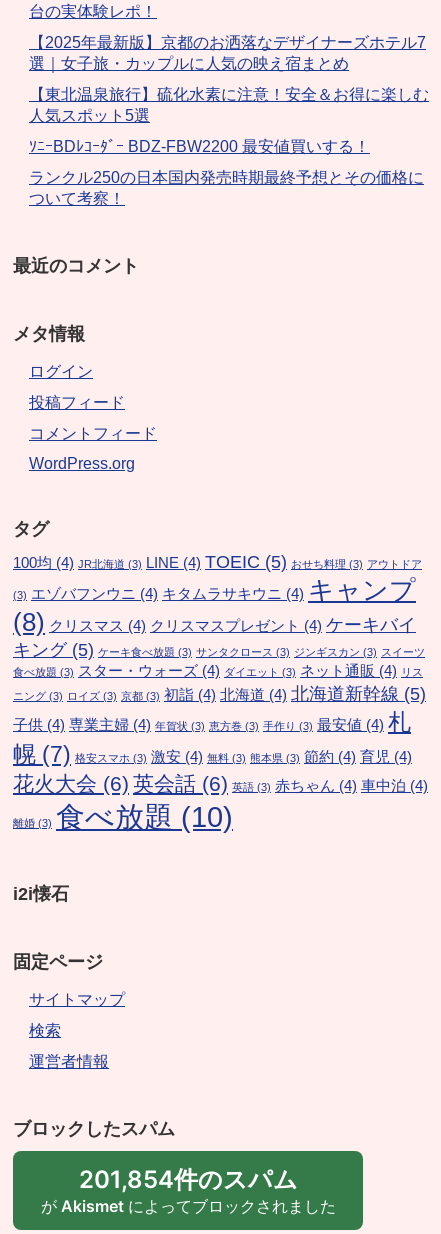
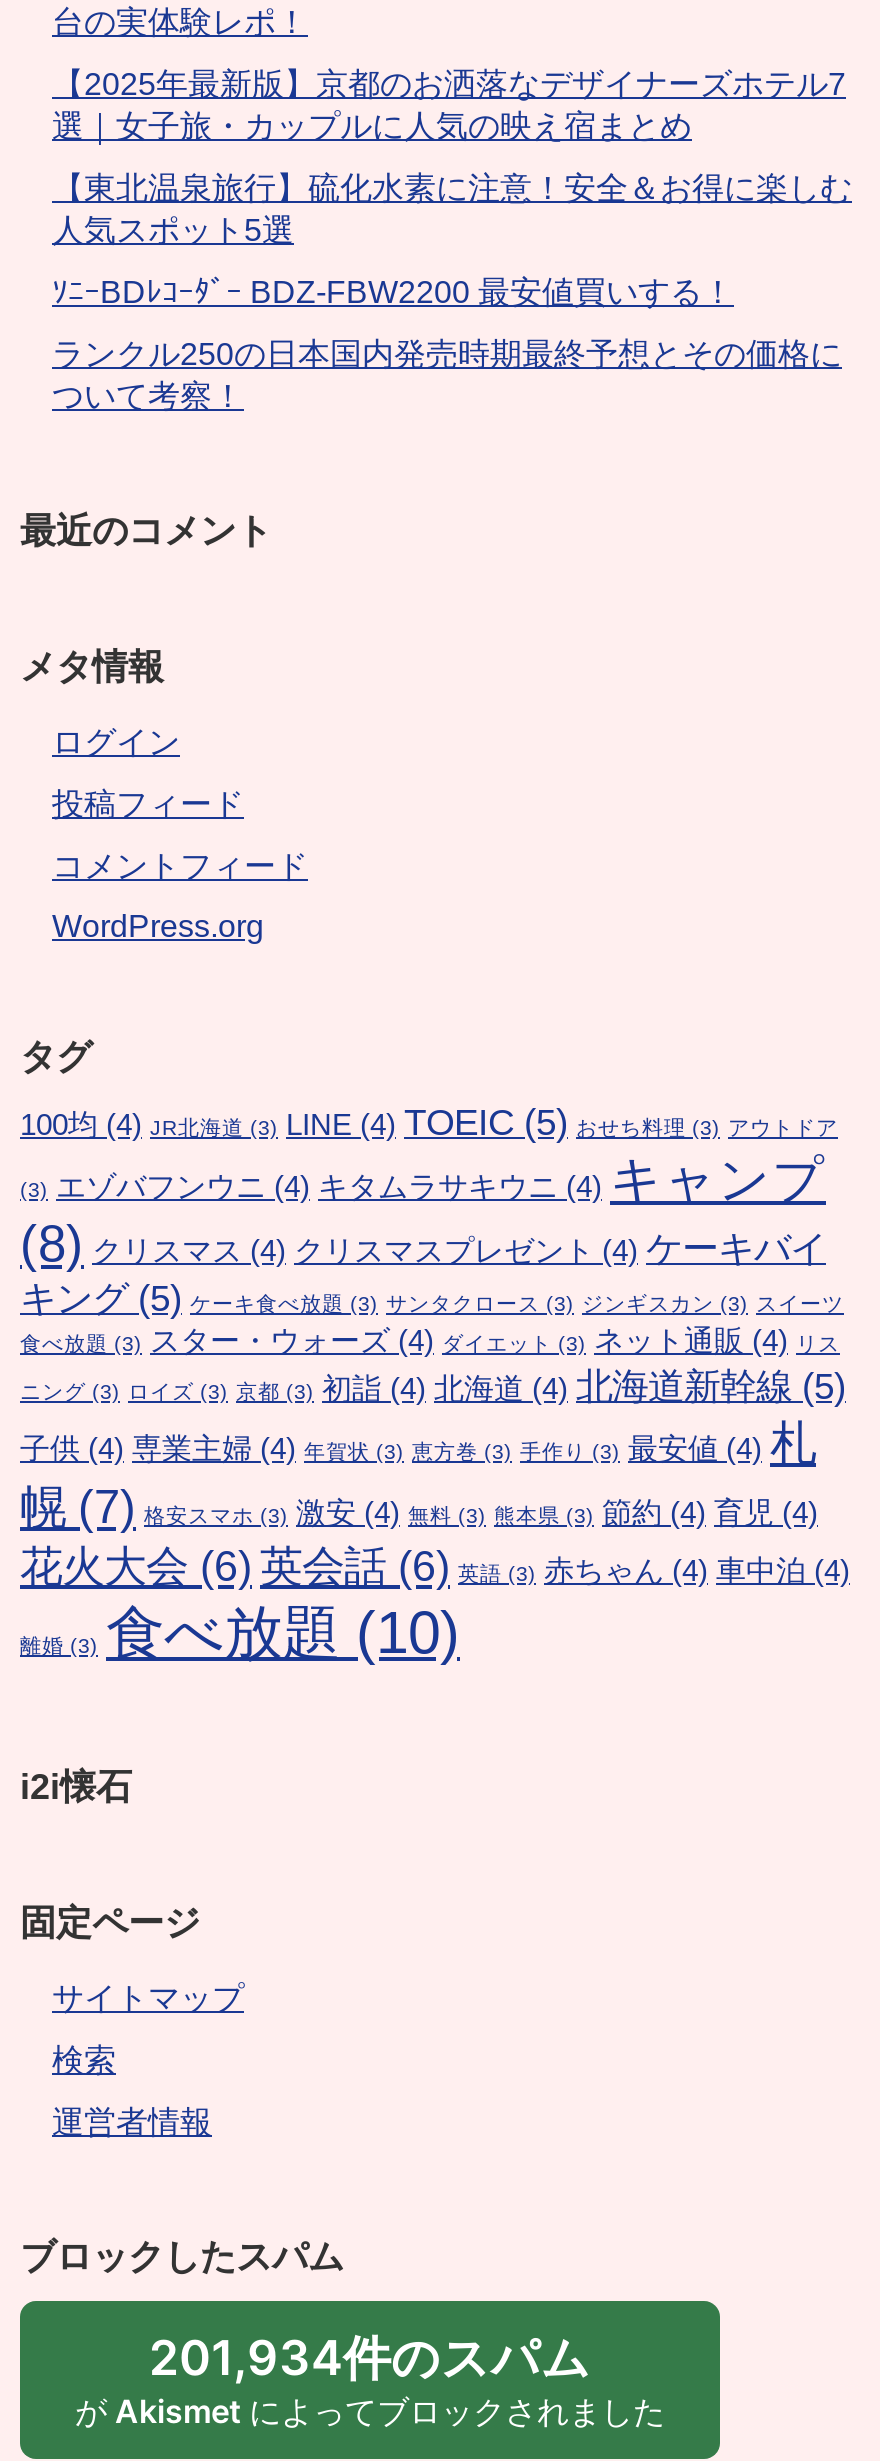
[78,1165,297,1194] 201,854件のスパム -> [149,2330,591,2388] 201,934件のスパム

